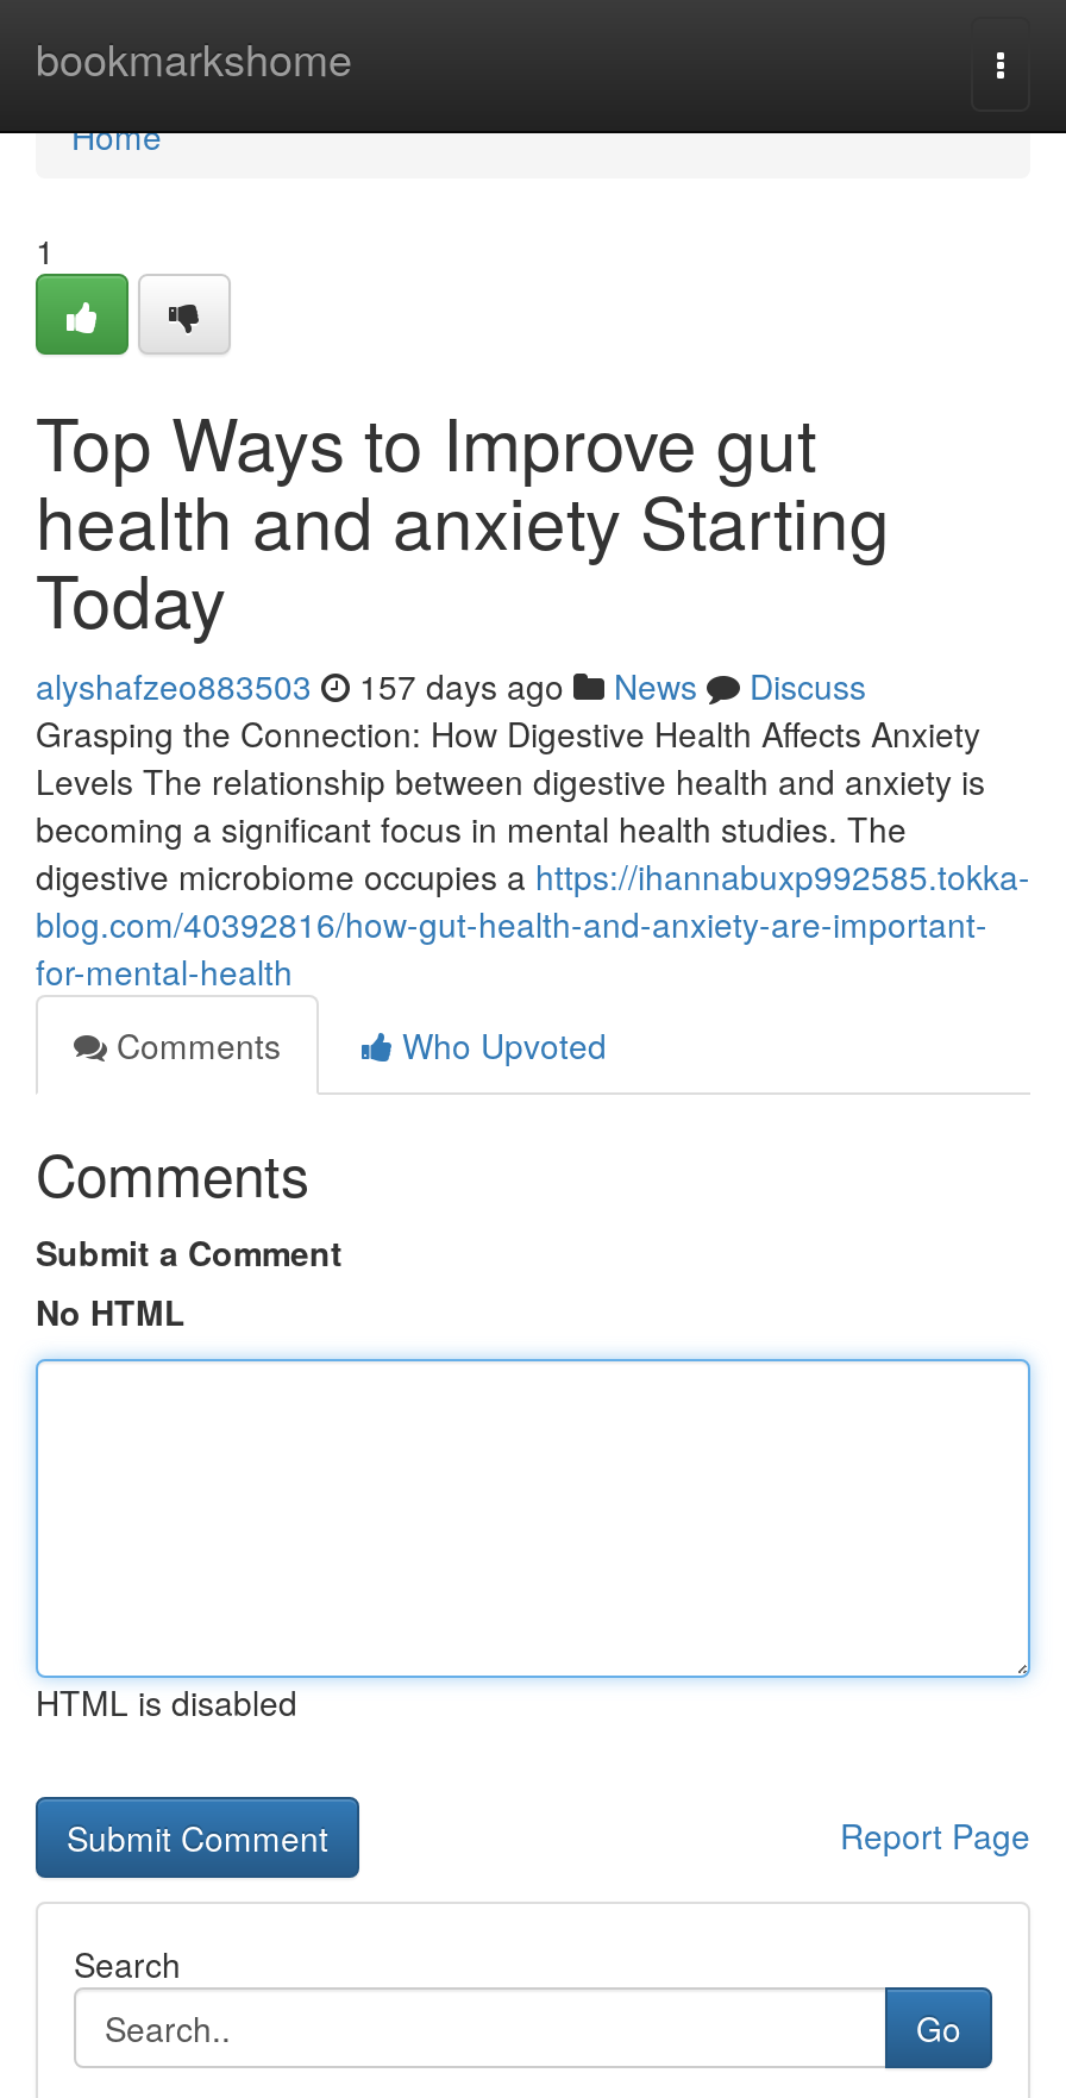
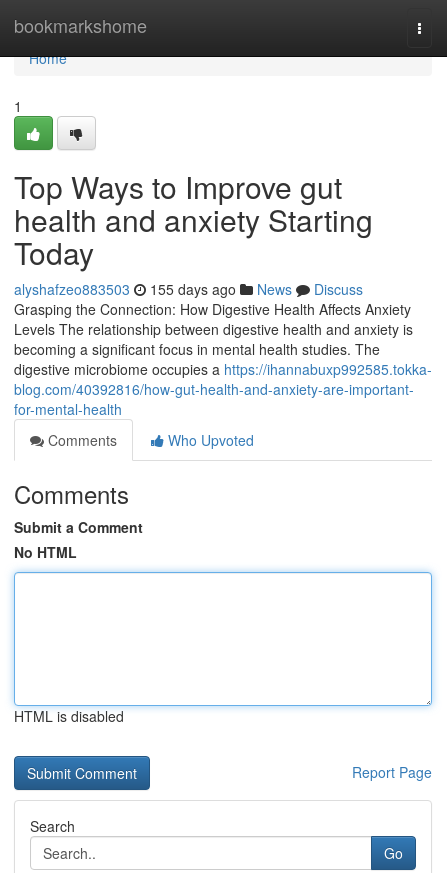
[36,662,866,709] alyshafzeo883503 157 days ago News Discuss -> [14,279,363,299] alyshafzeo883503 155 days ago News Discuss

